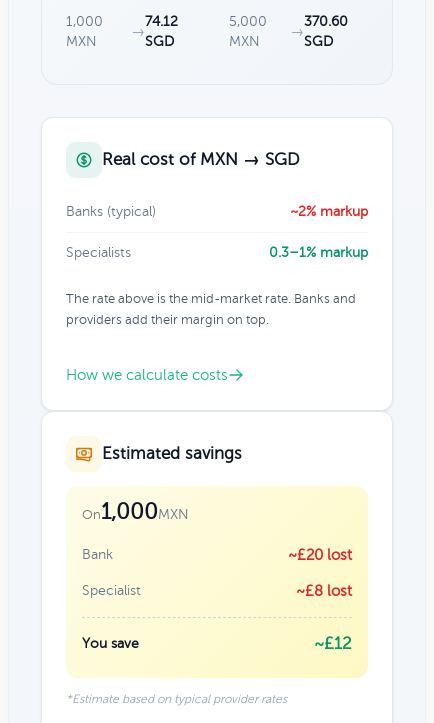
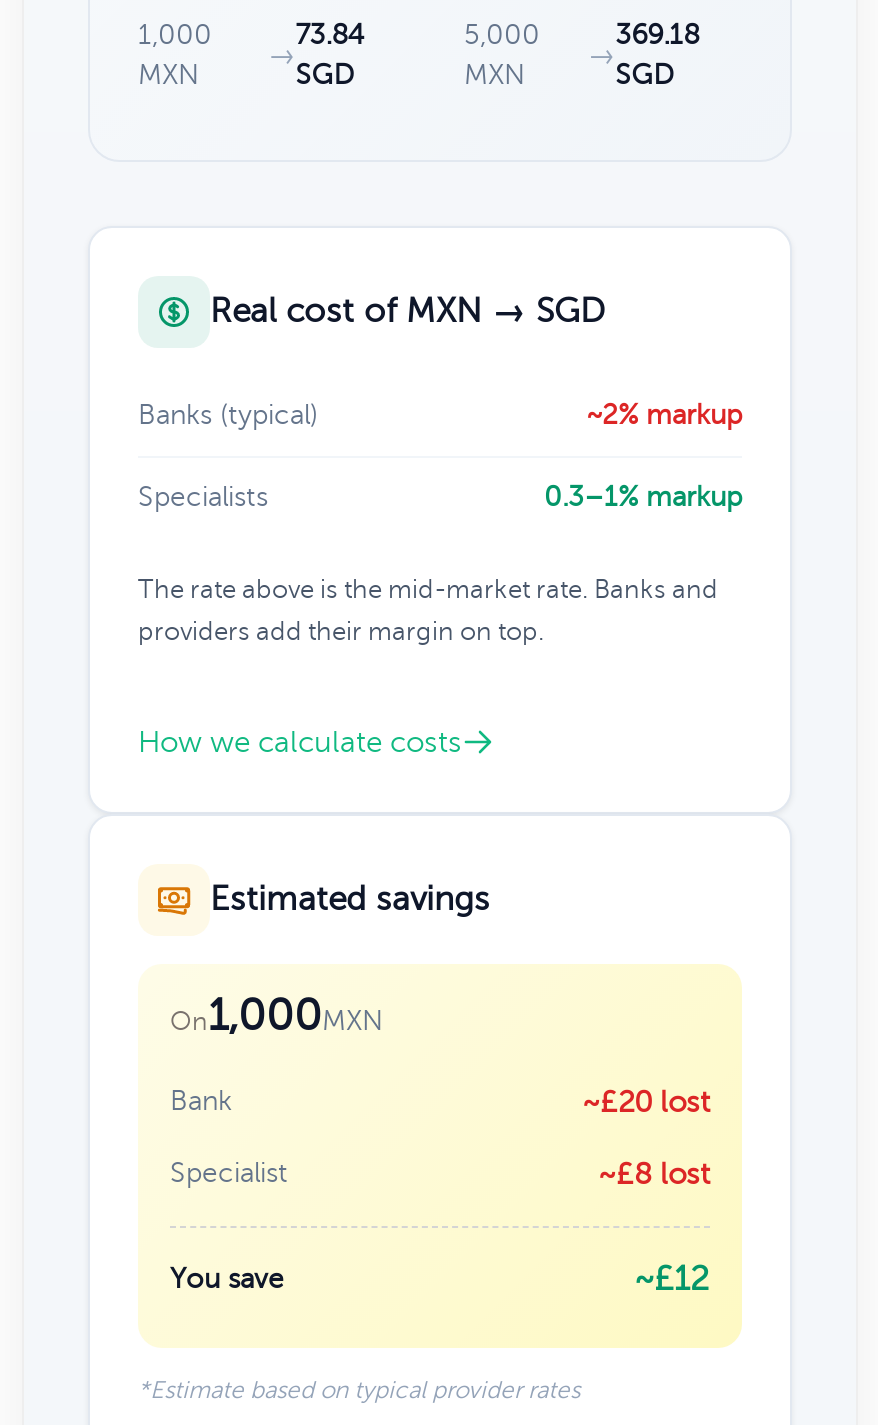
[145,14,178,29] 74.12 -> [296,19,364,49] 73.84
[304,14,348,29] 370.60 -> [615,19,699,49] 369.18

